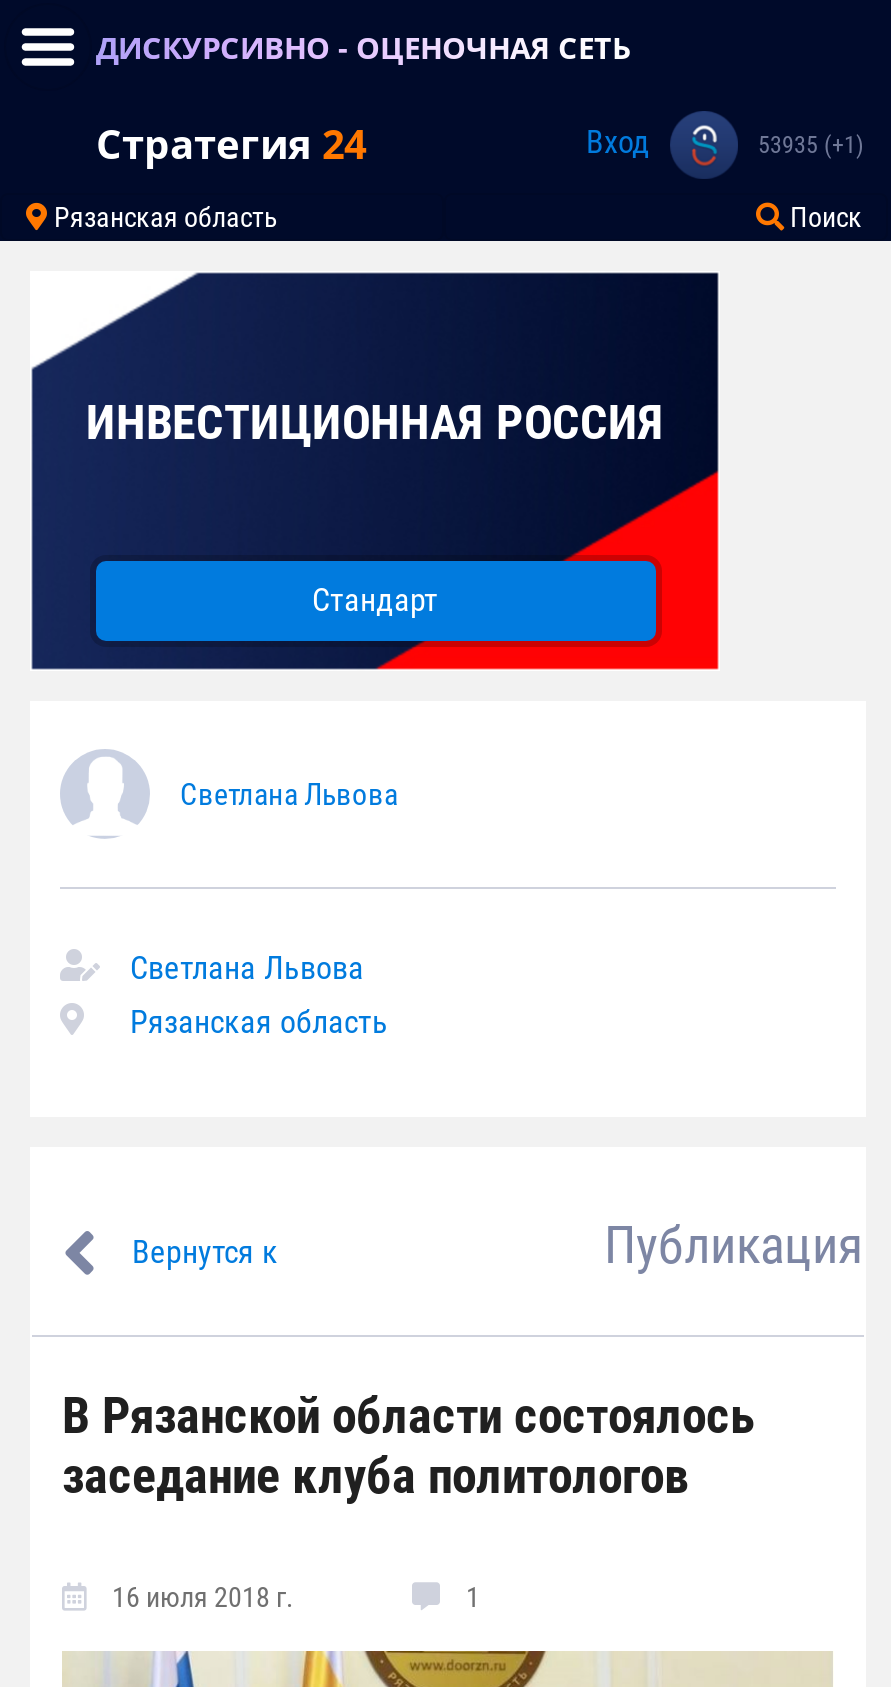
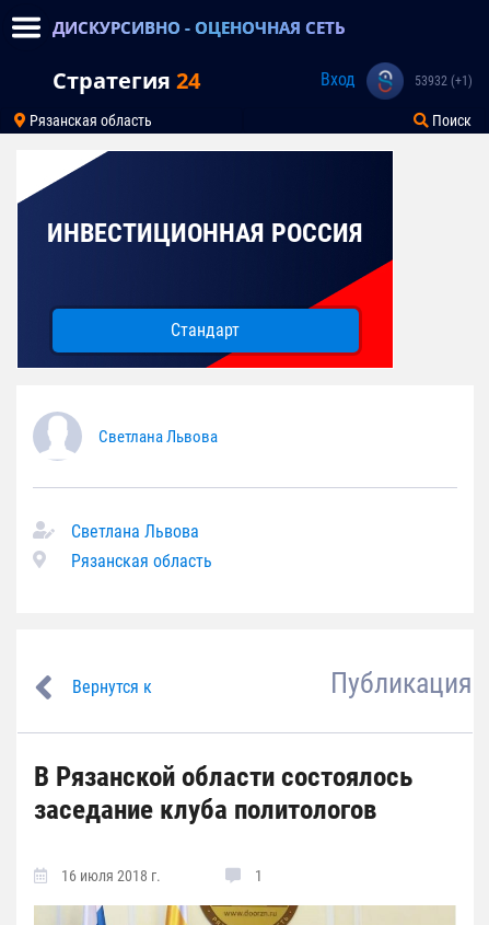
[758,131,864,159] 53935 (+1) -> [415,73,473,89] 53932 (+1)

